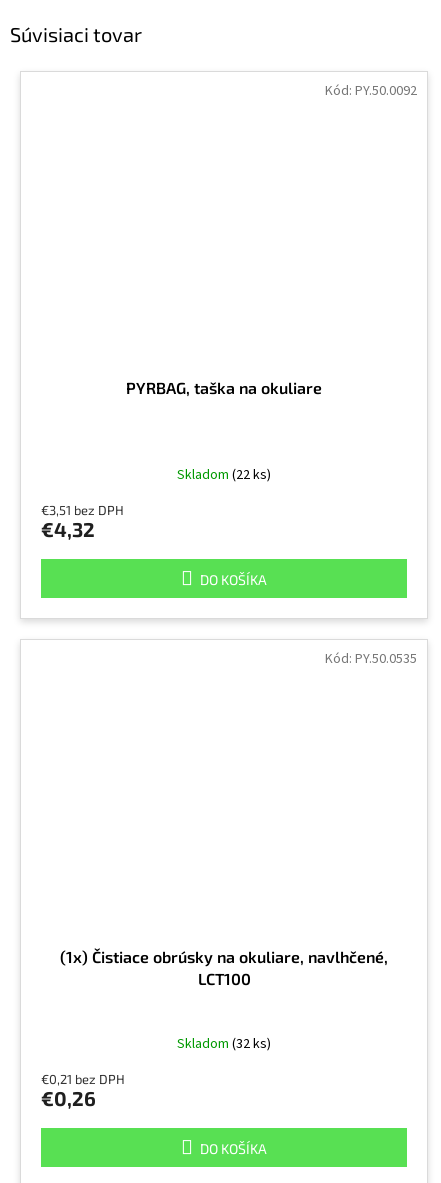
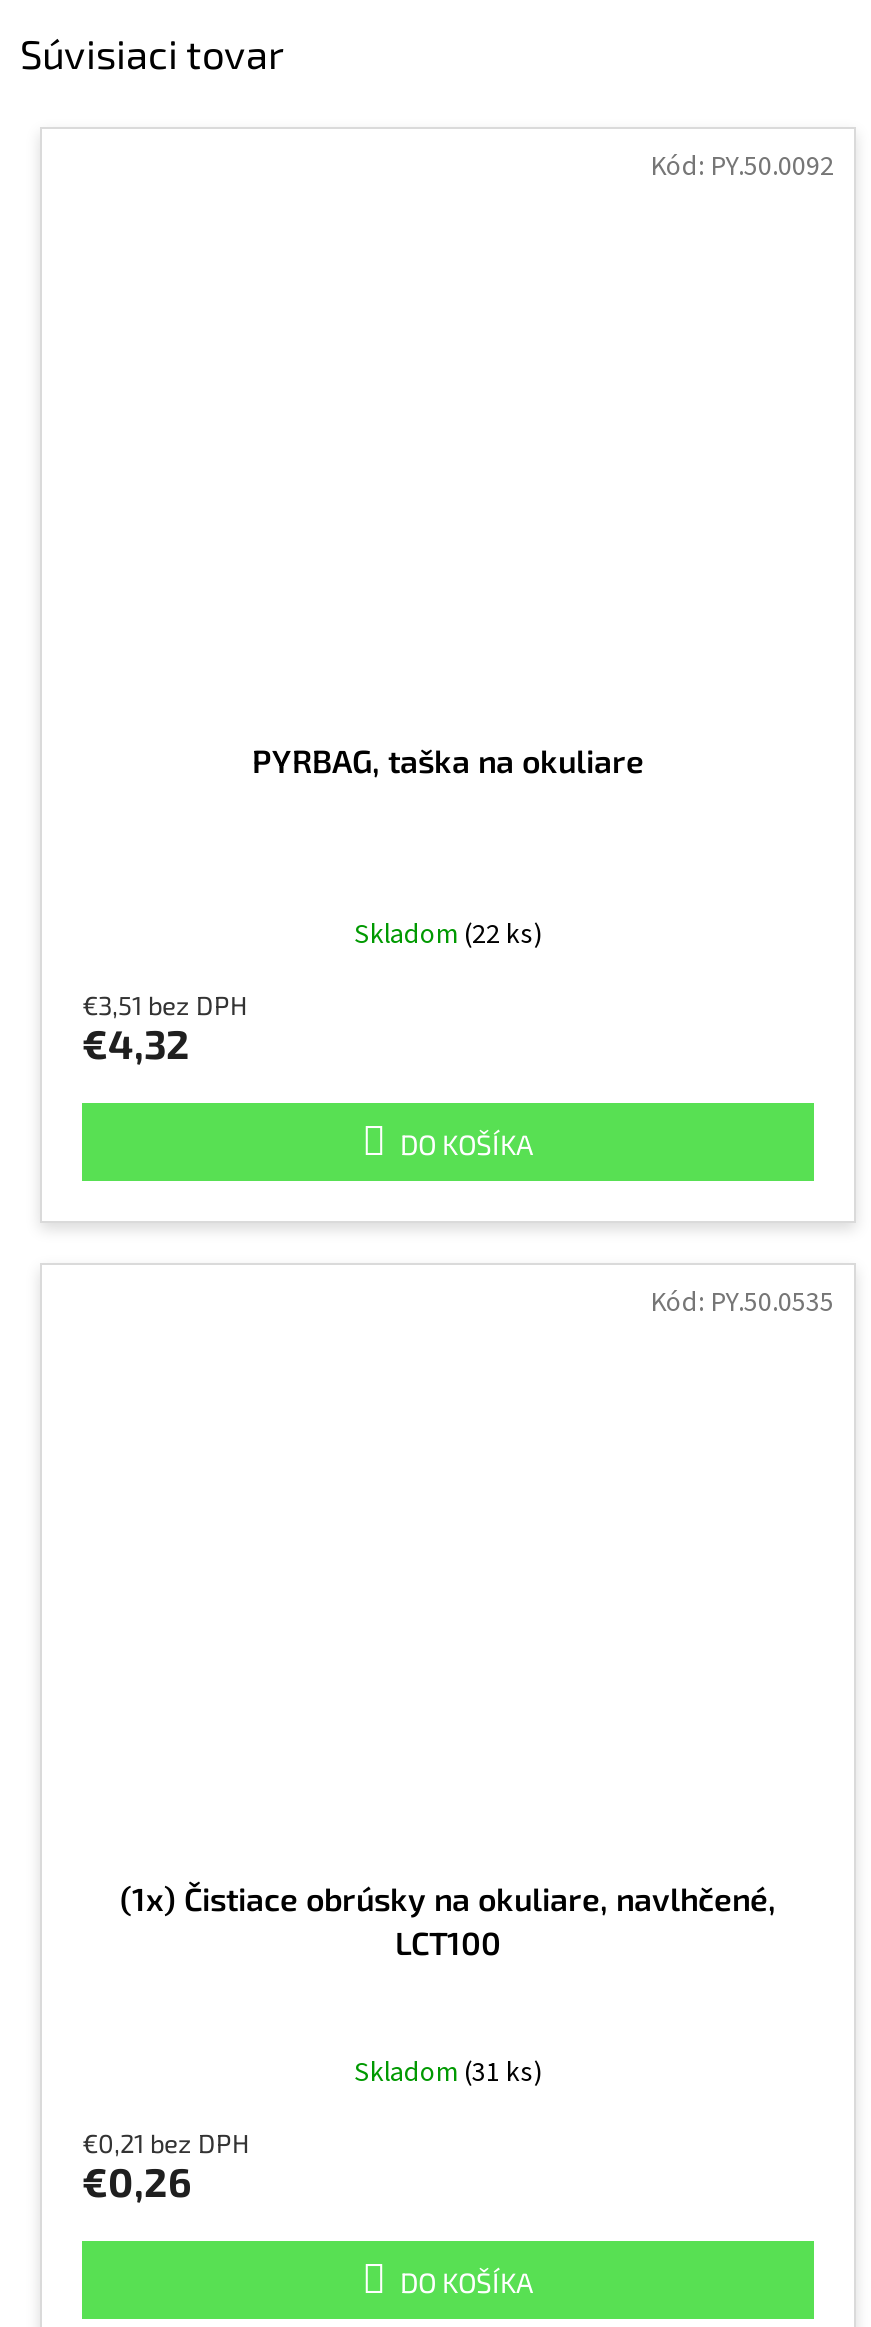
[177,1034,271,1054] Skladom (32 ks) -> [354,2052,542,2092] Skladom (31 ks)

